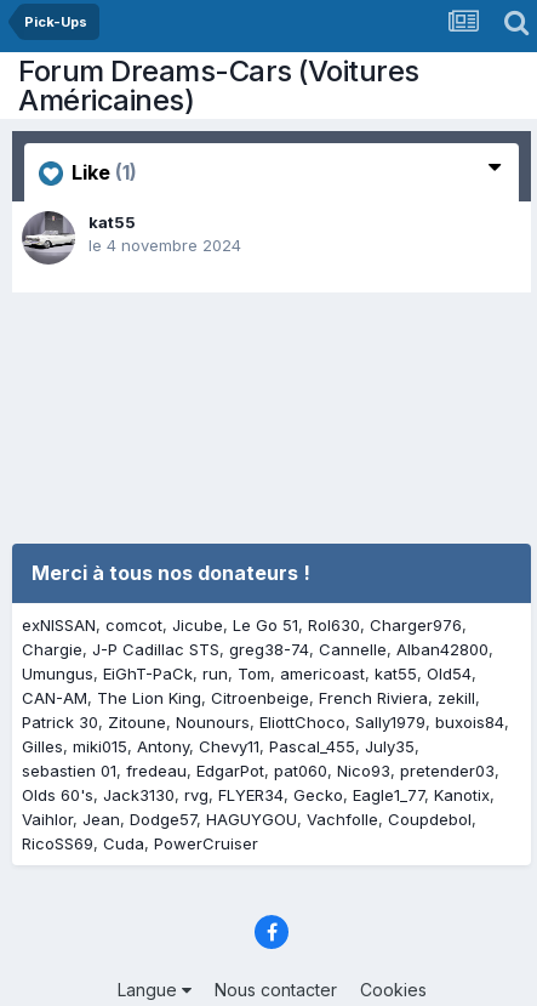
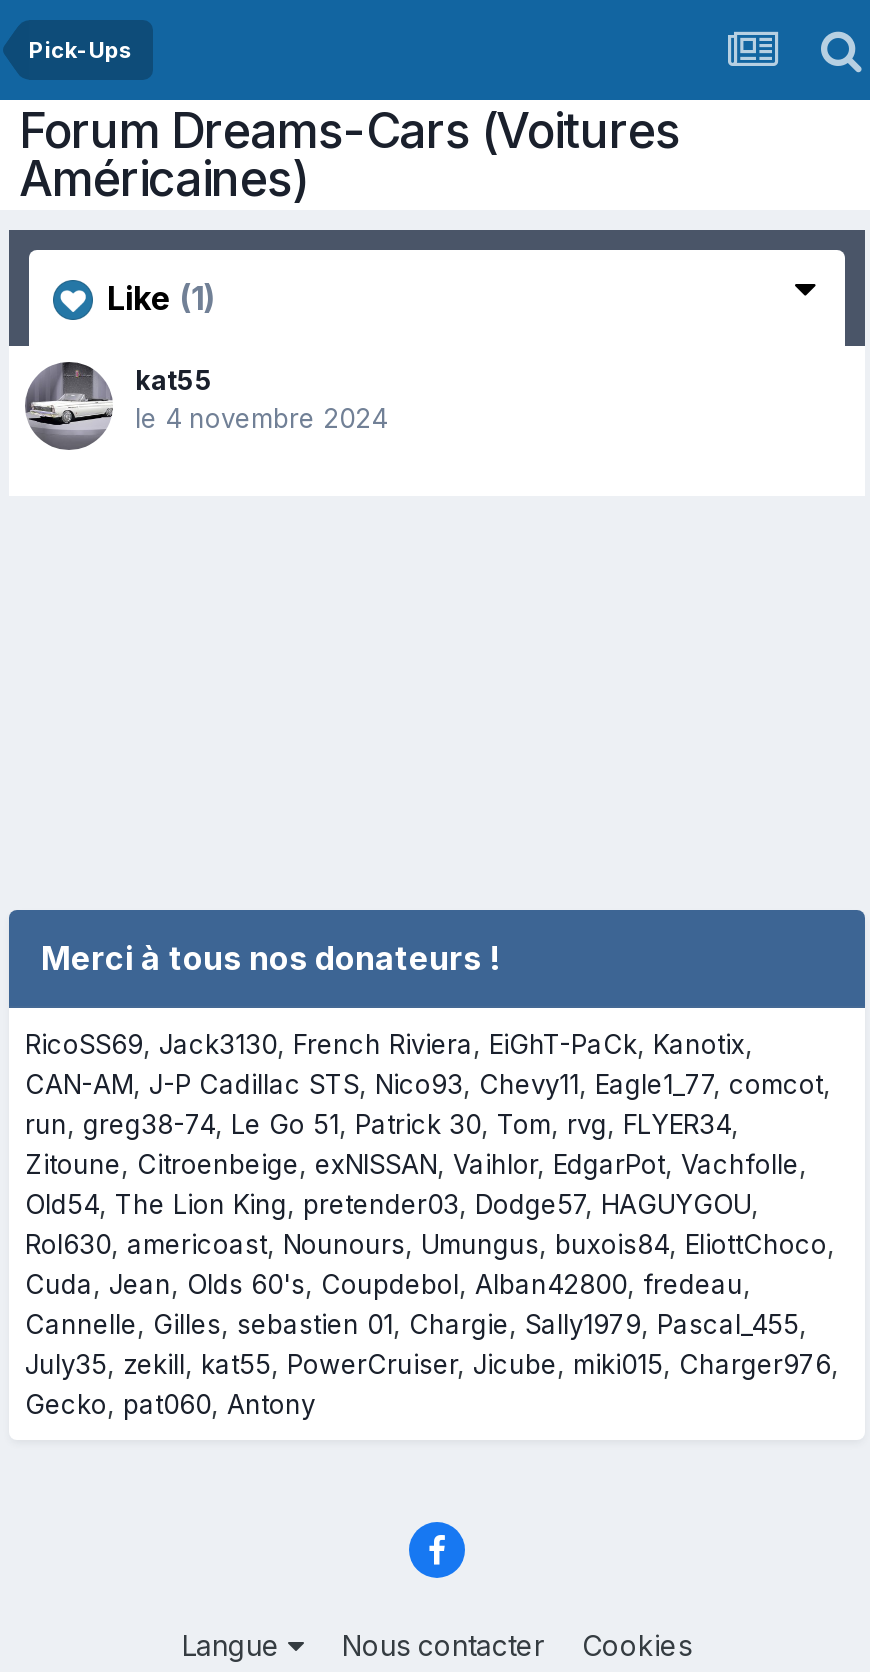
[22,615,504,852] exNISSAN comcot Jicube Le Go 51 Rol630 Charger976 | Chargie J-P Cadillac STS greg38-74 Cannelle Alban42800 | Umungus EiGhT-PaCk run Tom americoast kat55 Old54 | CAN-AM The Lion King Citroenbeige French Riviera zekill | Patrick 30 Zitoune Nounours EliottChoco Sally1979 buxois84 | Gilles miki015 Antony Chevy11 Pascal_455 July35 | sebastien 01 fredeau EdgarPot pat060 Nico93 pretender03 | Olds 60's Jack3130 rvg FLYER34 Gecko Eagle1_77 Kanotix | Vaihlor Jean Dodge57 HAGUYGOU Vachfolle Coupdebol | RicoSS69 Cuda PowerCruiser -> [25,1028,831,1419] RicoSS69 Jack3130 French Riviera EiGhT-PaCk Kanotix | CAN-AM J-P Cadillac STS Nico93 Chevy11 Eagle1_77 comcot | run greg38-74 Le Go 51 Patrick 30 Tom rvg FLYER34 | Zitoune Citroenbeige exNISSAN Vaihlor EdgarPot Vachfolle | Old54 The Lion King pretender03 Dodge57 HAGUYGOU | Rol630 americoast Nounours Umungus buxois84 EliottChoco | Cuda Jean Olds 60's Coupdebol Alban42800 fredeau | Cannelle Gilles sebastien 01 Chargie Sally1979 Pascal_455 | July35 zekill kat55 PowerCruiser Jicube miki015 Charger976 | Gecko pat060 Antony

